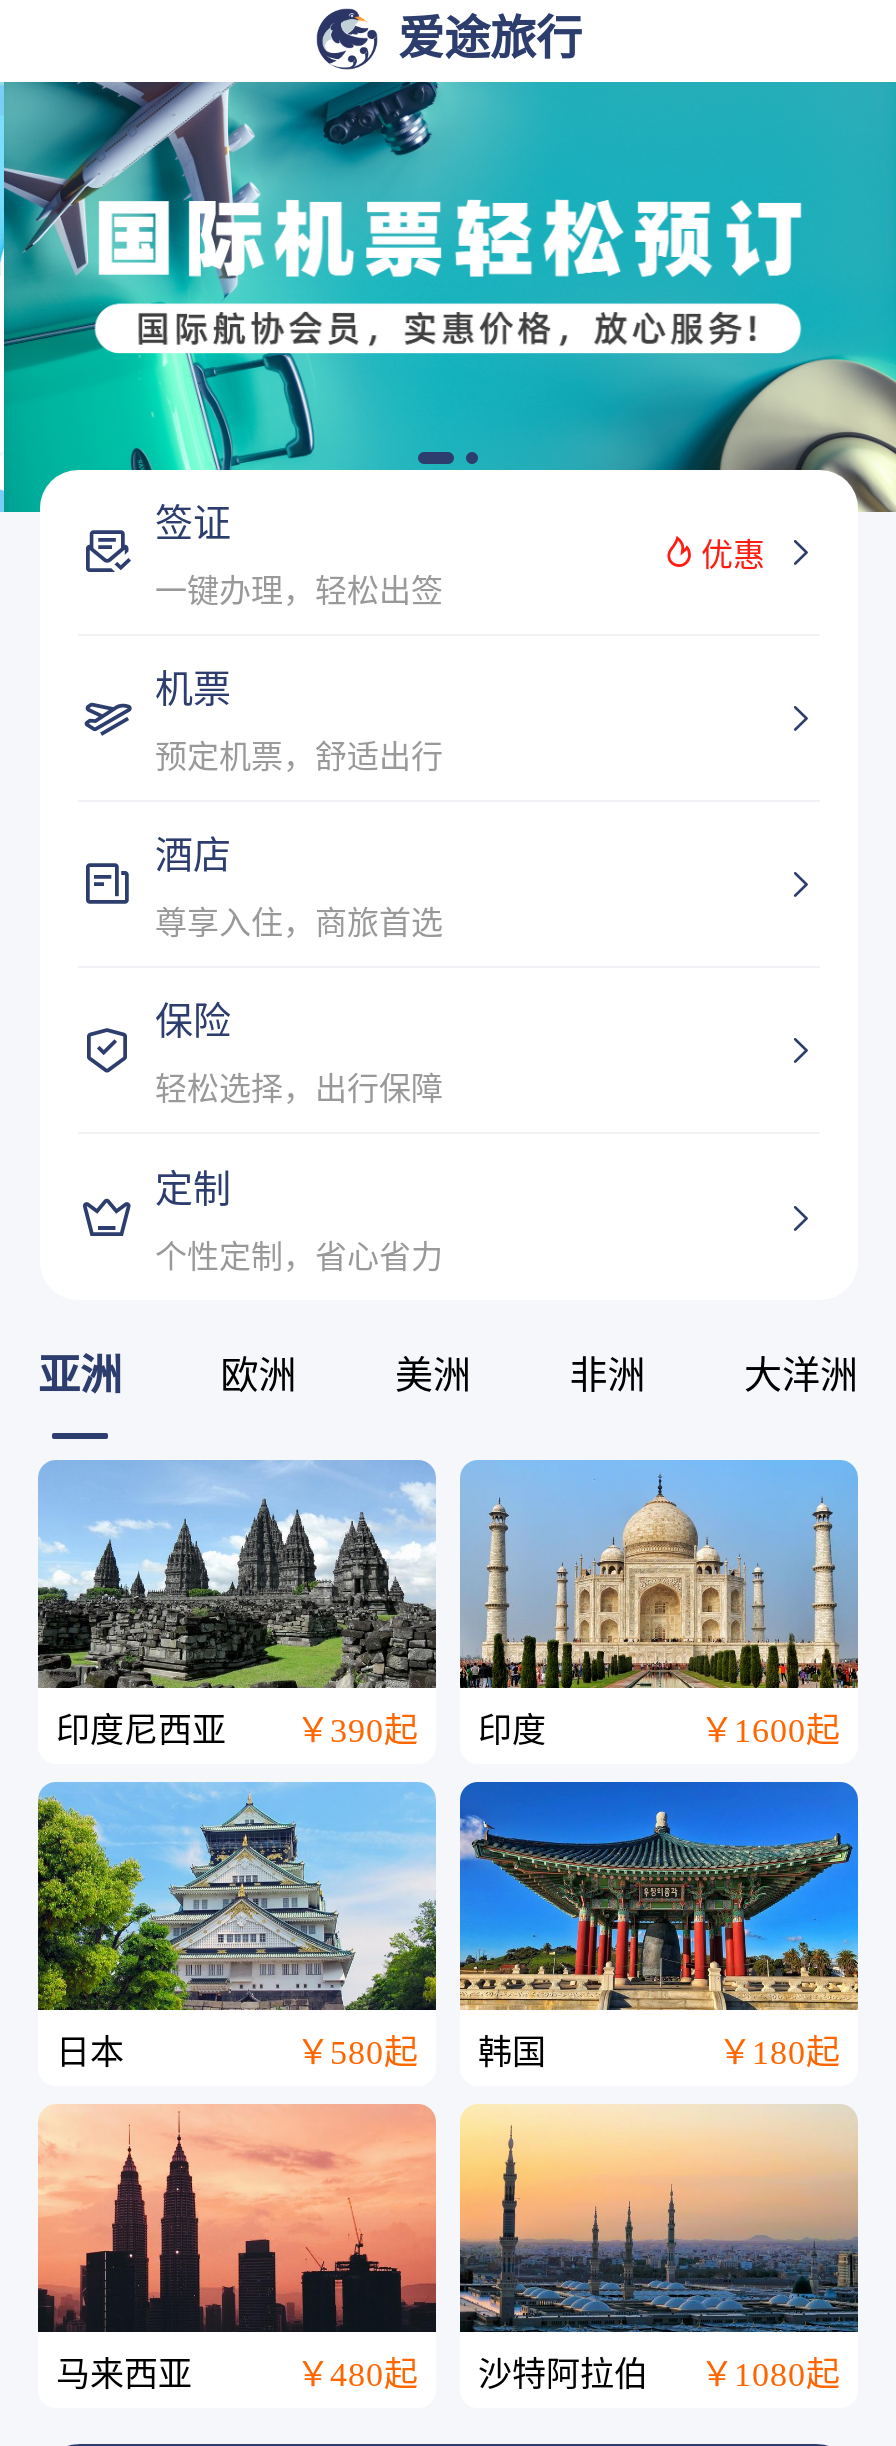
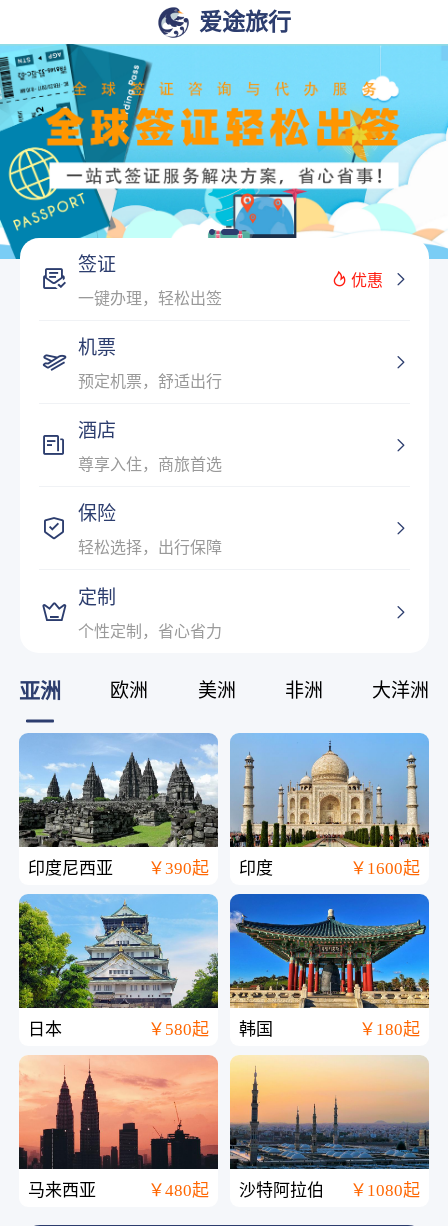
[6,80,890,514] [image] -> [3,43,445,259] [image]

